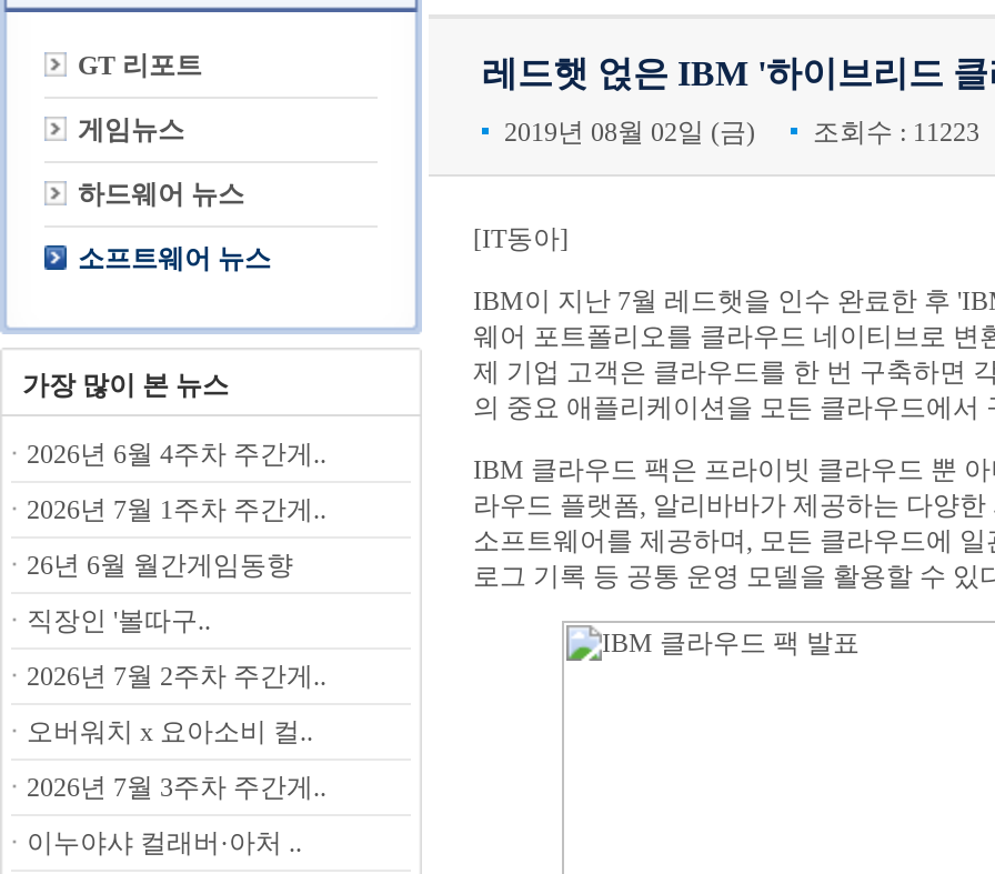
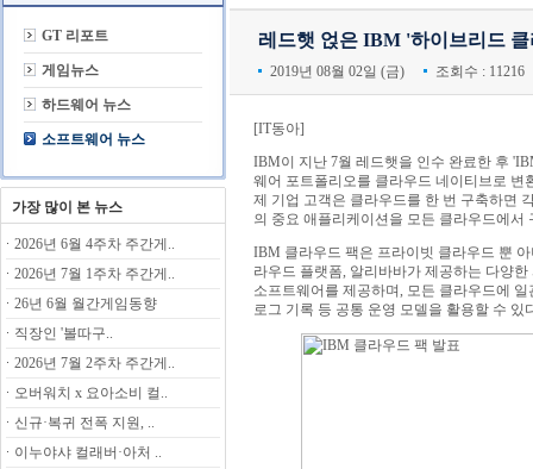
[504,117,979,148] 2019년 08월 02일 (금) 조회수 : 11223 -> [270,63,525,80] 2019년 08월 02일 (금) 조회수 : 11216
[27,772,326,803] 2026년 7월 3주차 주간게.. -> [14,414,155,431] 신규·복귀 전폭 지원, ..

